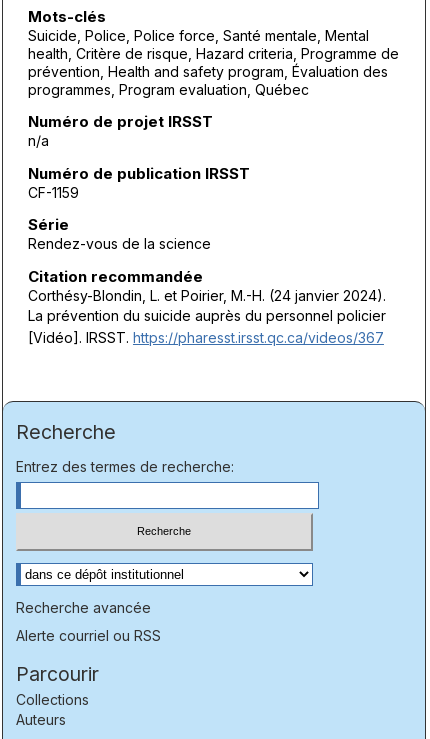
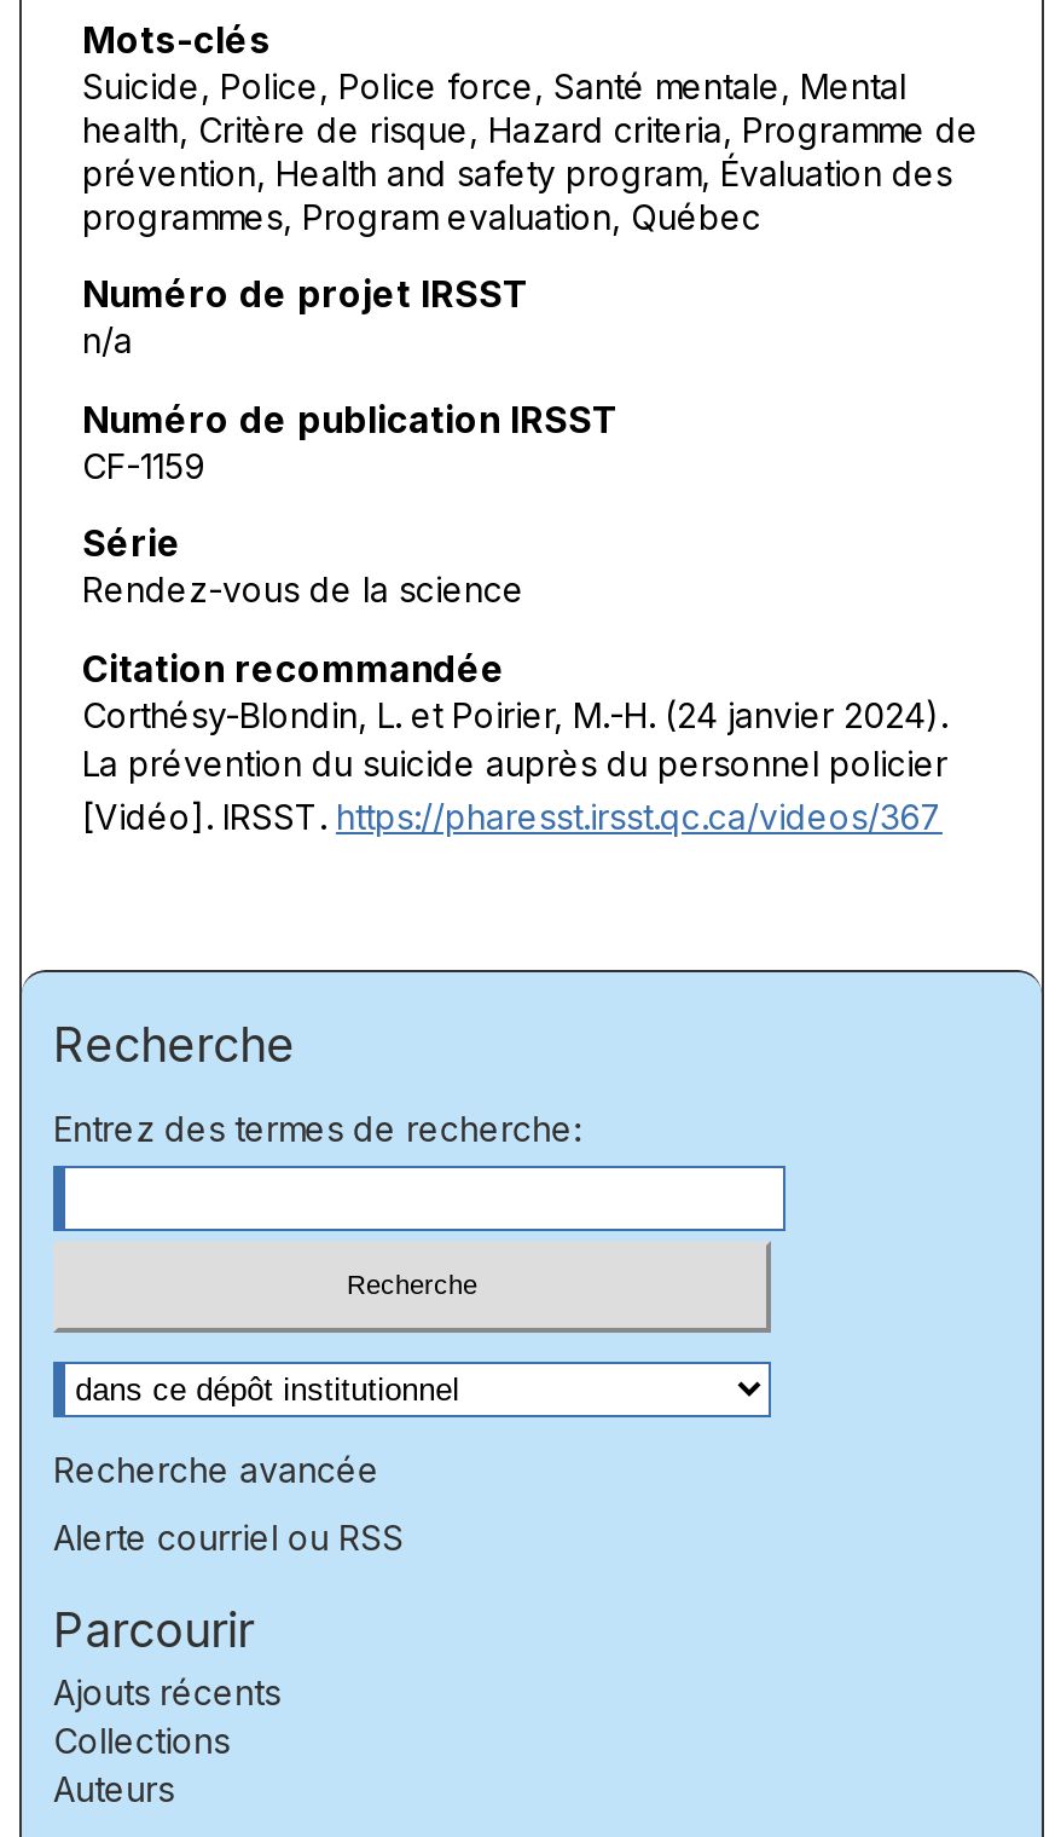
none -> [53,1672,281,1713] Ajouts récents

